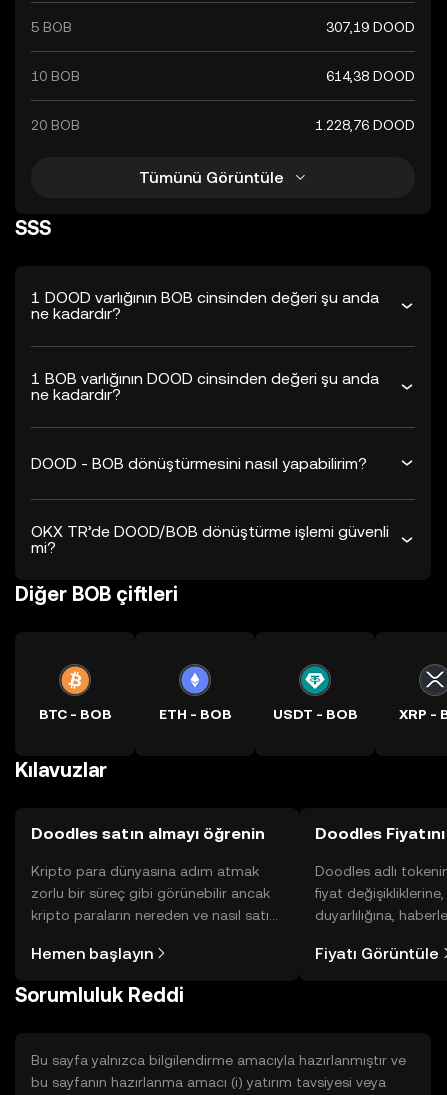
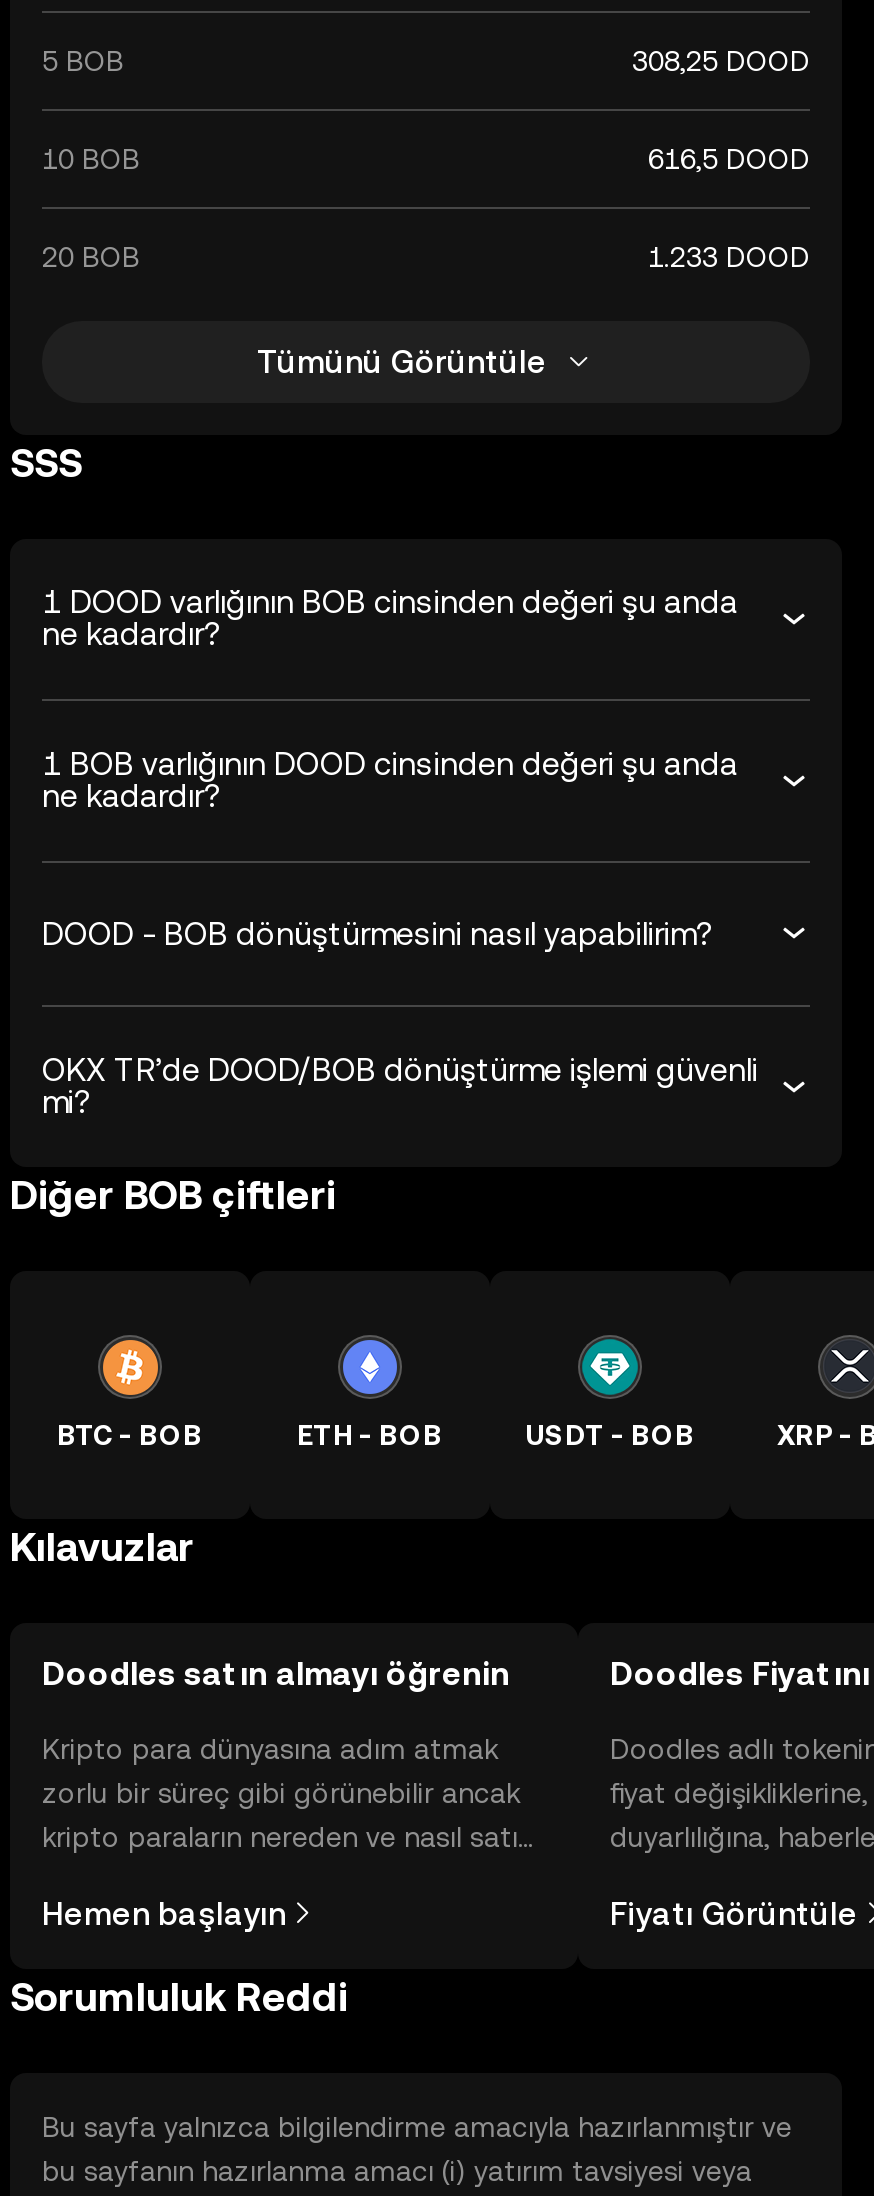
[326,19,415,35] 307,19 DOOD -> [632,45,810,77] 308,25 DOOD
[326,68,415,84] 614,38 DOOD -> [648,143,810,175] 616,5 DOOD
[315,117,415,133] 1.228,76 DOOD -> [648,241,810,273] 1.233 DOOD

